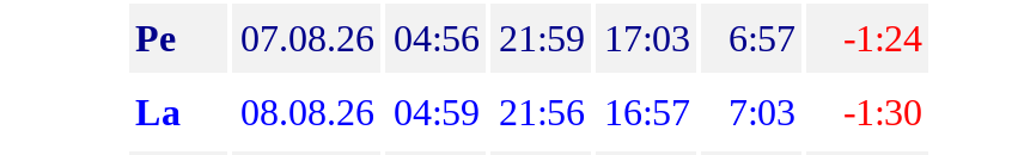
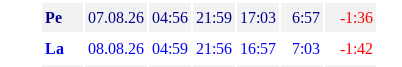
[135,18,922,58] Pe 07.08.26 04:56 21:59 17:03 6:57 -1:24 -> [44,9,373,26] Pe 07.08.26 04:56 21:59 17:03 6:57 -1:36
[135,92,922,132] La 08.08.26 04:59 21:56 16:57 7:03 -1:30 -> [44,40,373,57] La 08.08.26 04:59 21:56 16:57 7:03 -1:42

